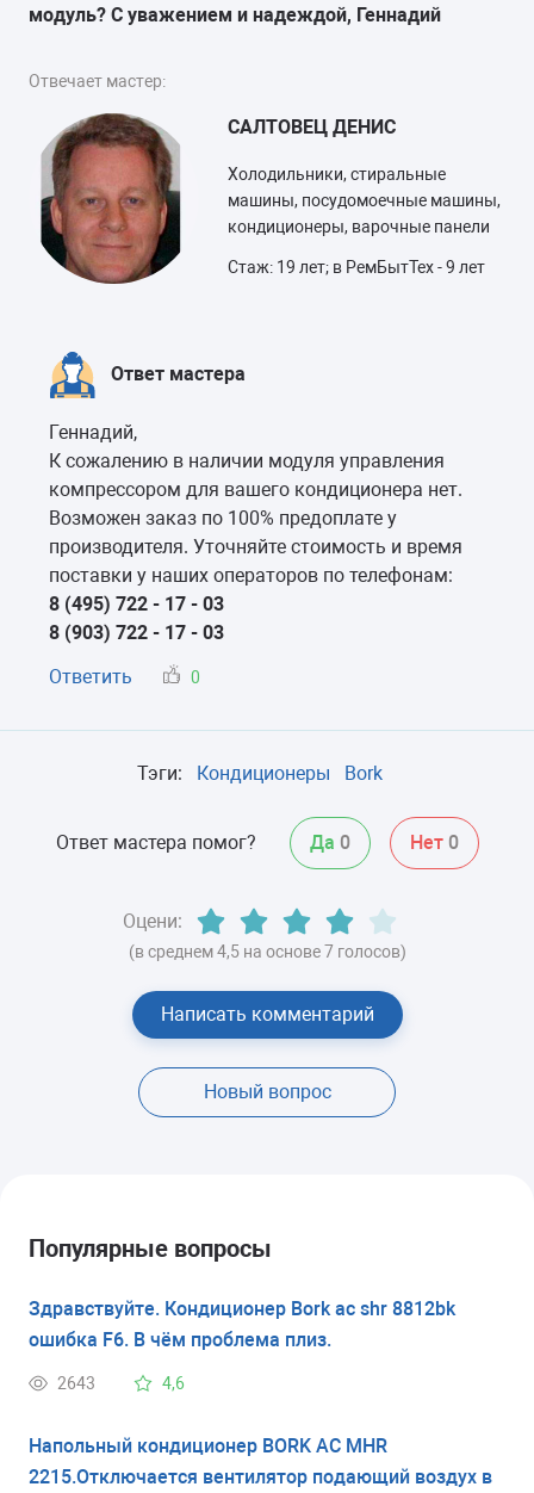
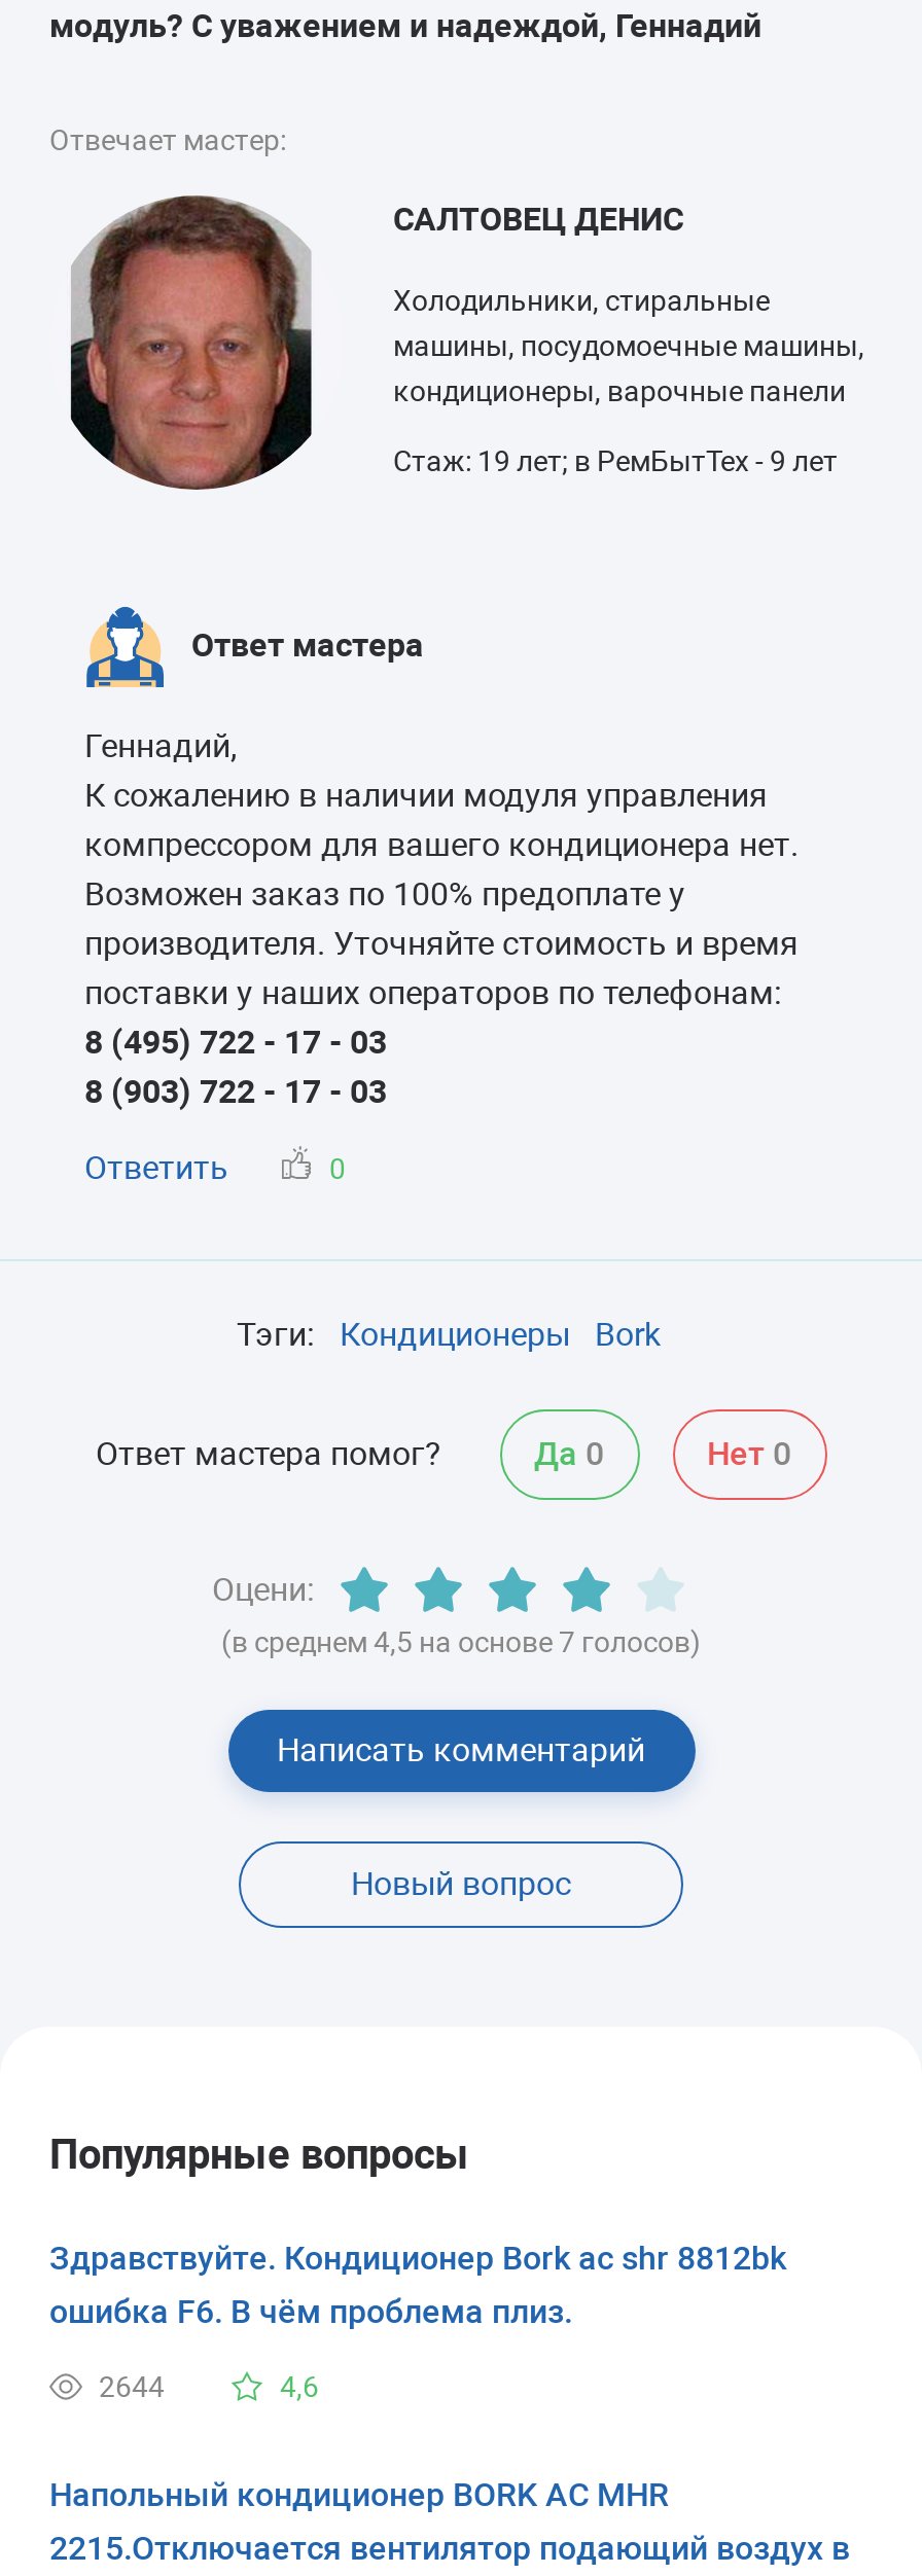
[57,1373,95,1392] 2643 -> [99,2369,165,2402] 2644

